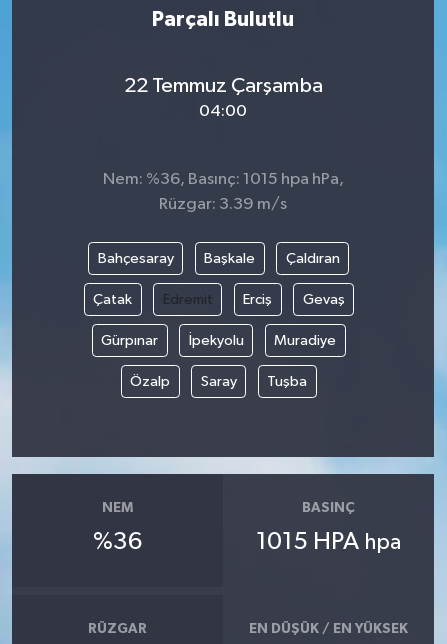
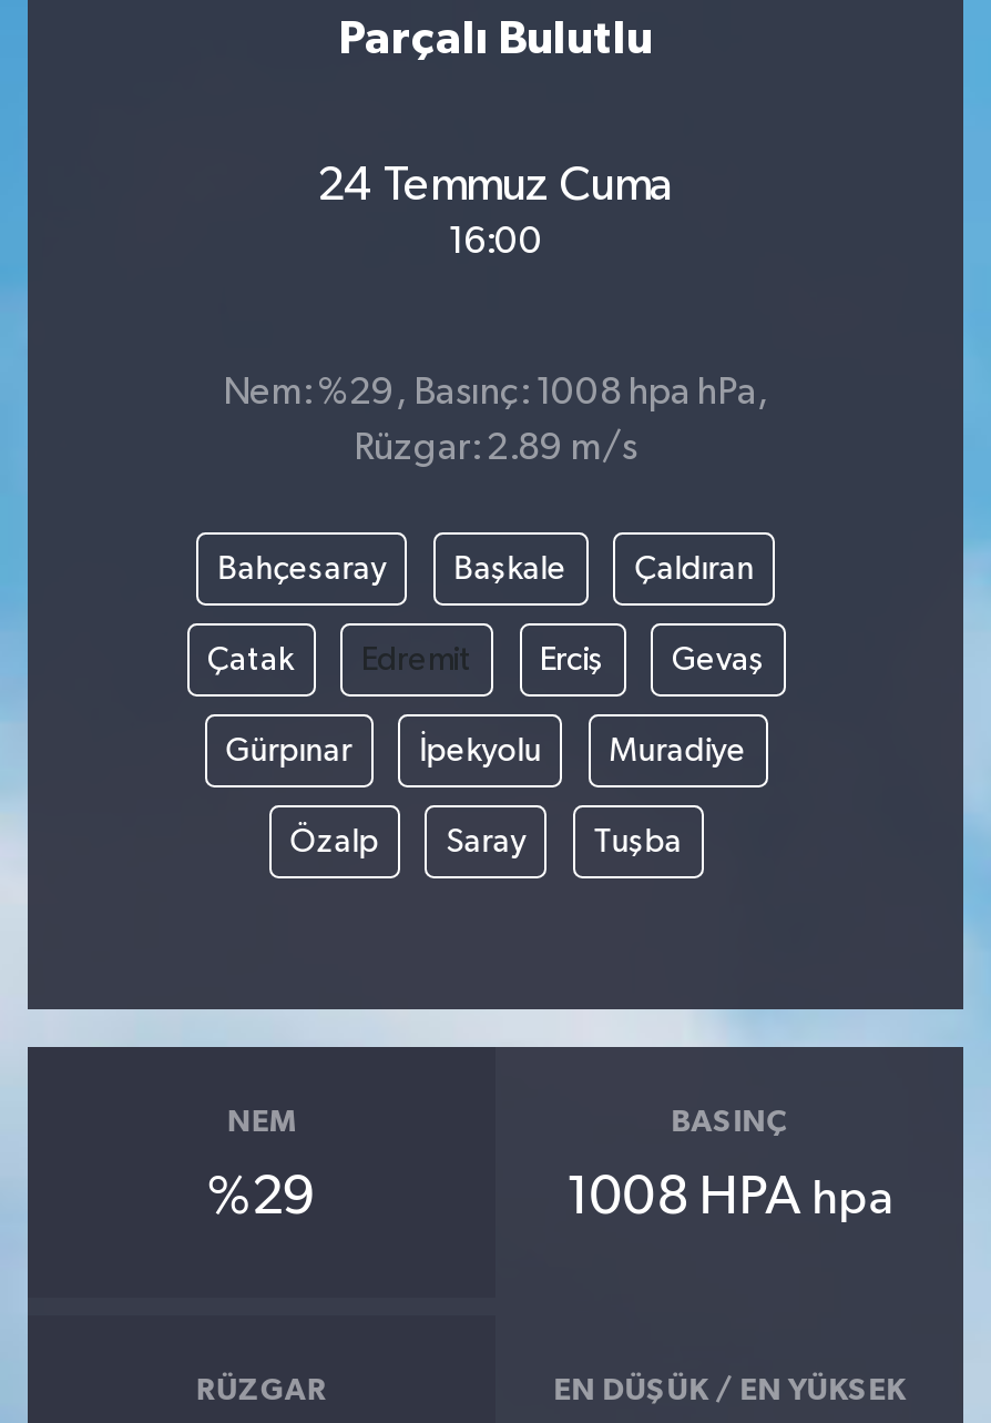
[123,75,322,97] 22 Temmuz Çarşamba -> [317,163,674,212] 24 Temmuz Cuma
[199,103,247,120] 04:00 -> [448,225,543,263] 16:00
[102,171,343,188] Nem: %36, Basınç: 1015 hpa hPa, -> [223,375,768,412] Nem: %29, Basınç: 1008 hpa hPa,
[159,196,287,213] Rüzgar: 3.39 m/s -> [354,430,637,468] Rüzgar: 2.89 m/s
[93,530,142,554] %36 -> [207,1172,316,1225] %29
[256,530,401,554] 1015 HPA hpa -> [566,1172,894,1225] 1008 HPA hpa

